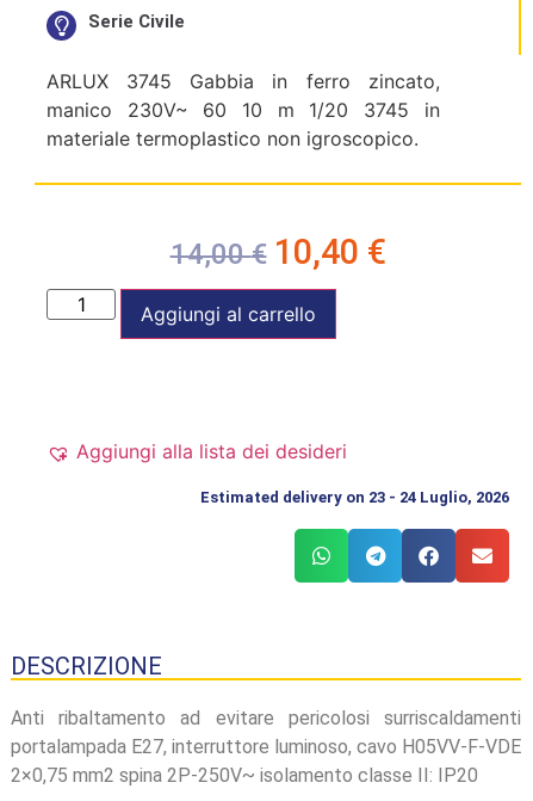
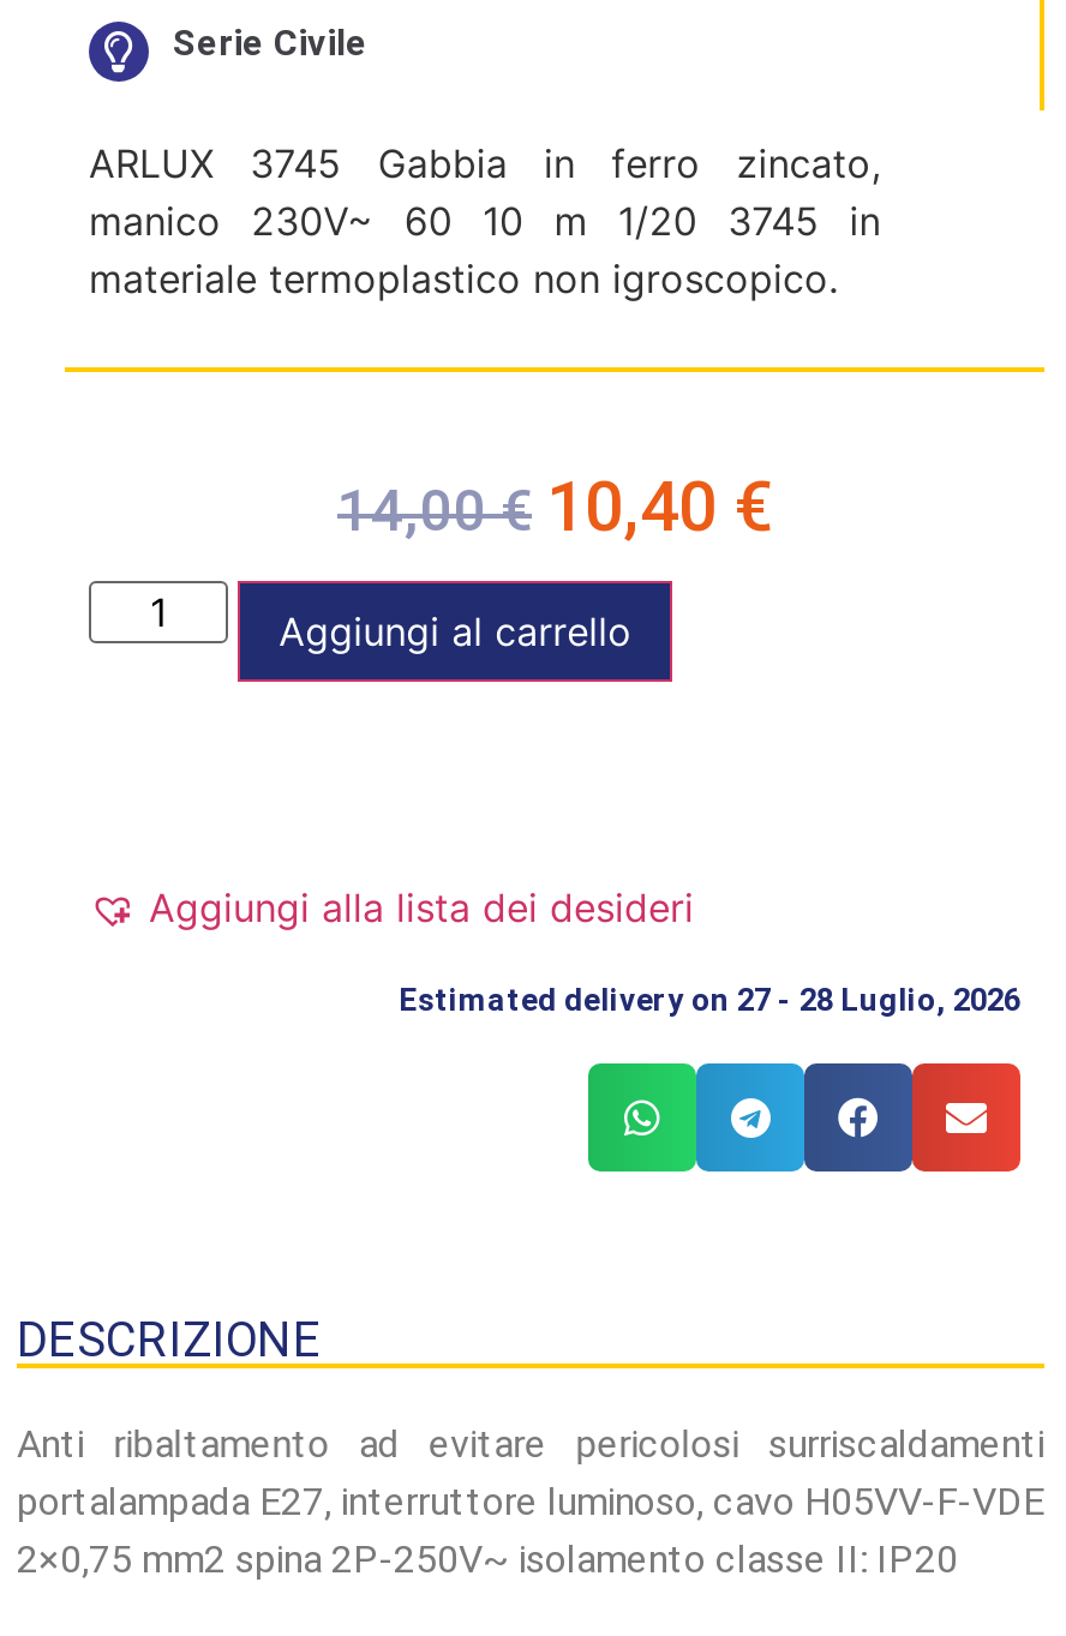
[200,489,509,507] Estimated delivery on 23 - 24 Luglio, 2026 -> [399,983,1020,1019] Estimated delivery on 27 - 28 Luglio, 2026

